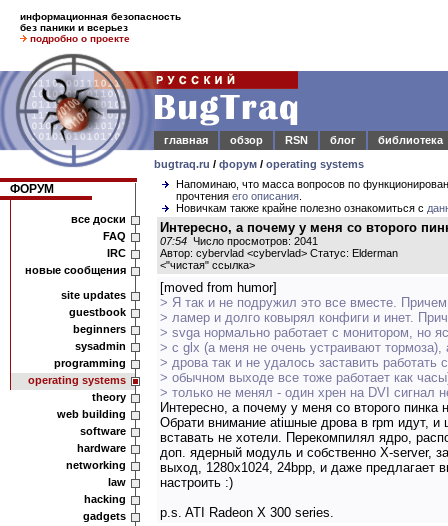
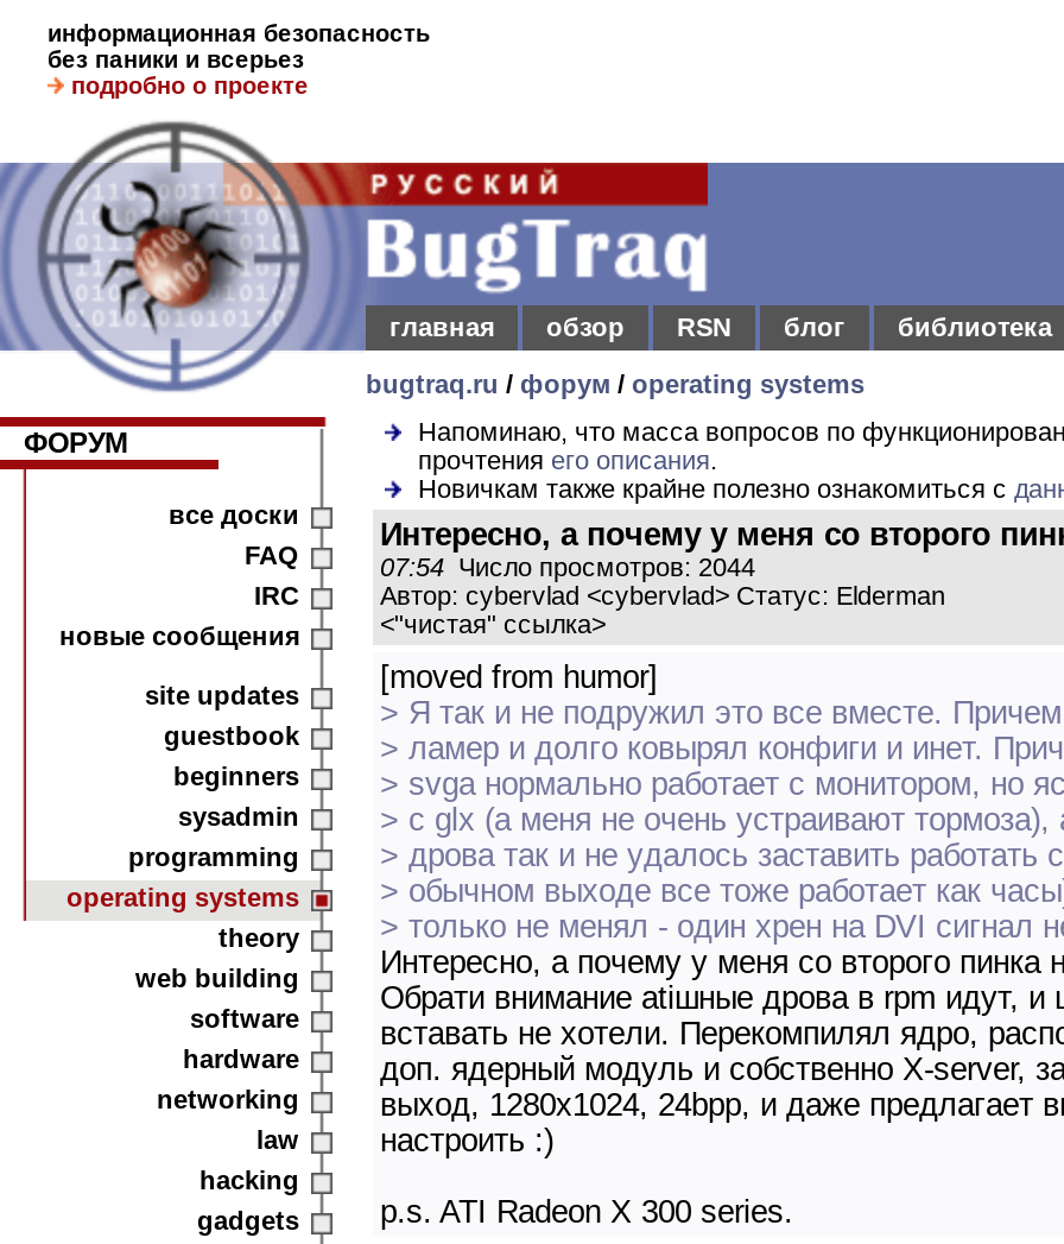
[160,235,318,247] 07:54 Число просмотров: 2041 -> [380,552,755,581] 07:54 Число просмотров: 2044

